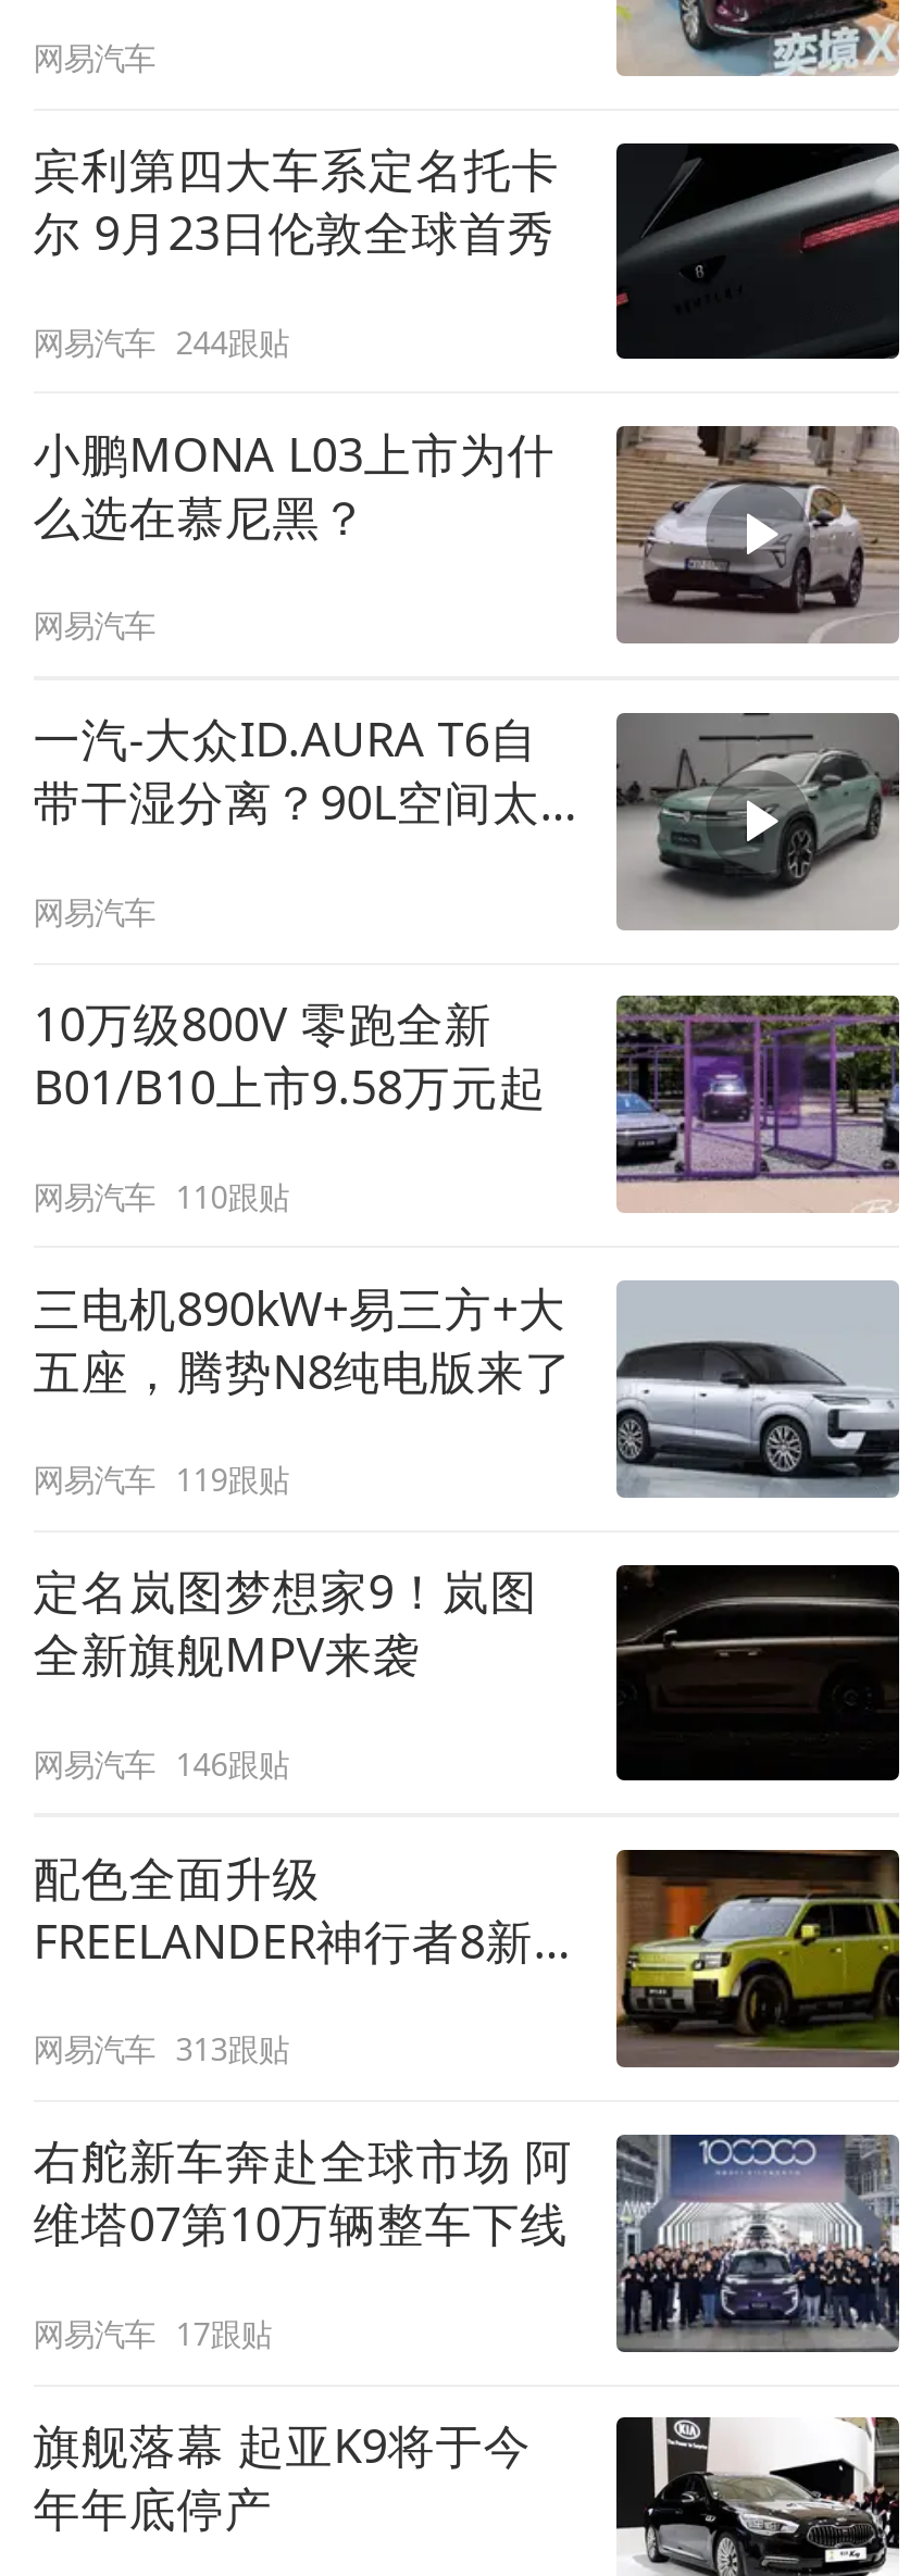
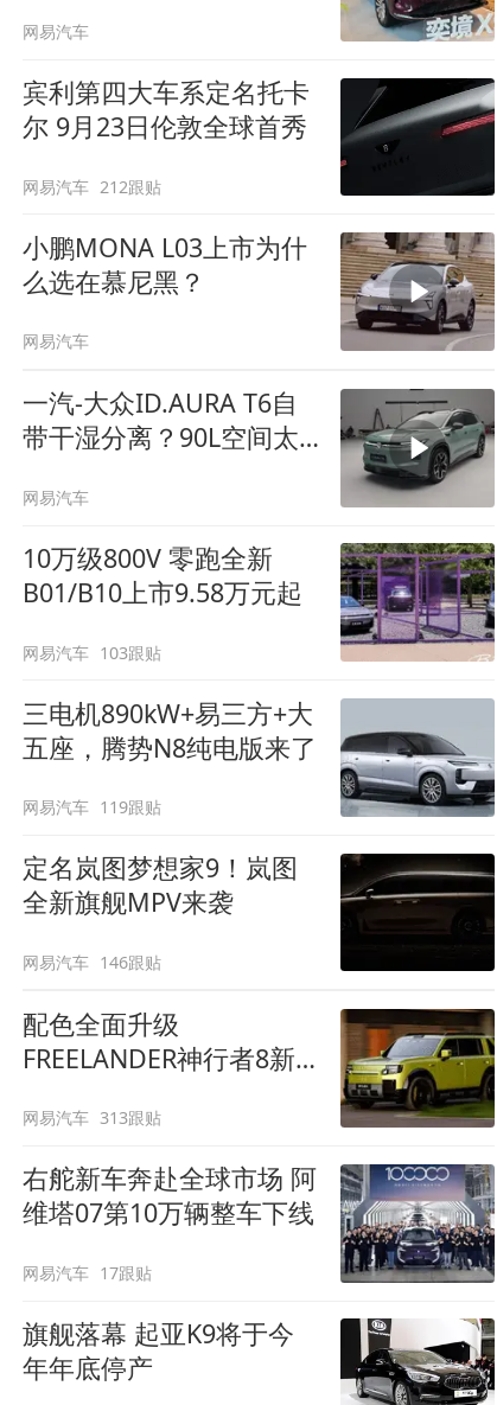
[33,321,289,362] 网易汽车 244跟贴 -> [22,175,162,198] 网易汽车 212跟贴
[33,1175,289,1216] 网易汽车 110跟贴 -> [22,641,162,663] 网易汽车 103跟贴

